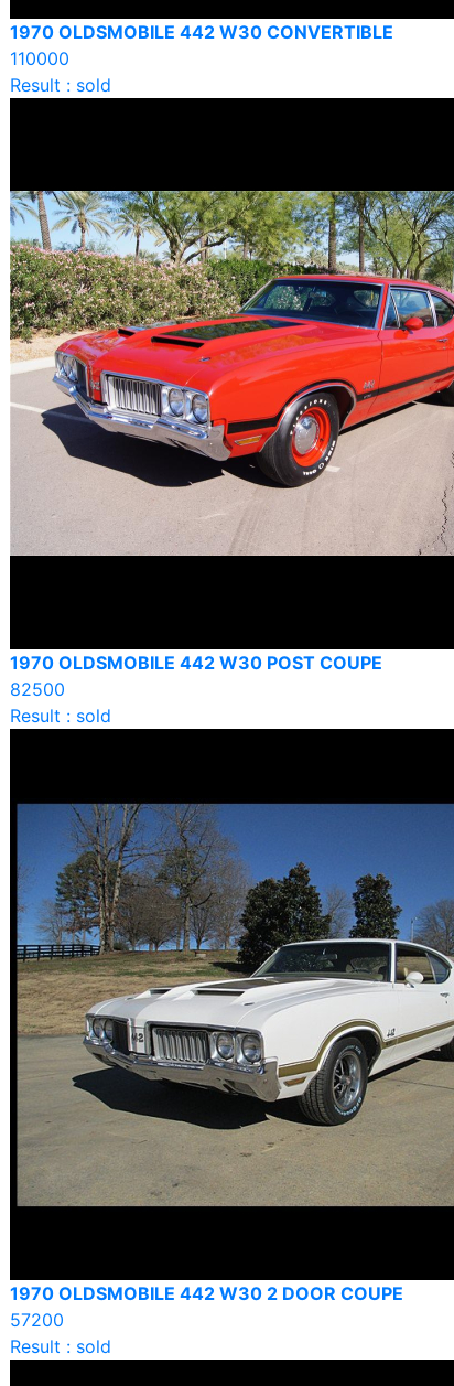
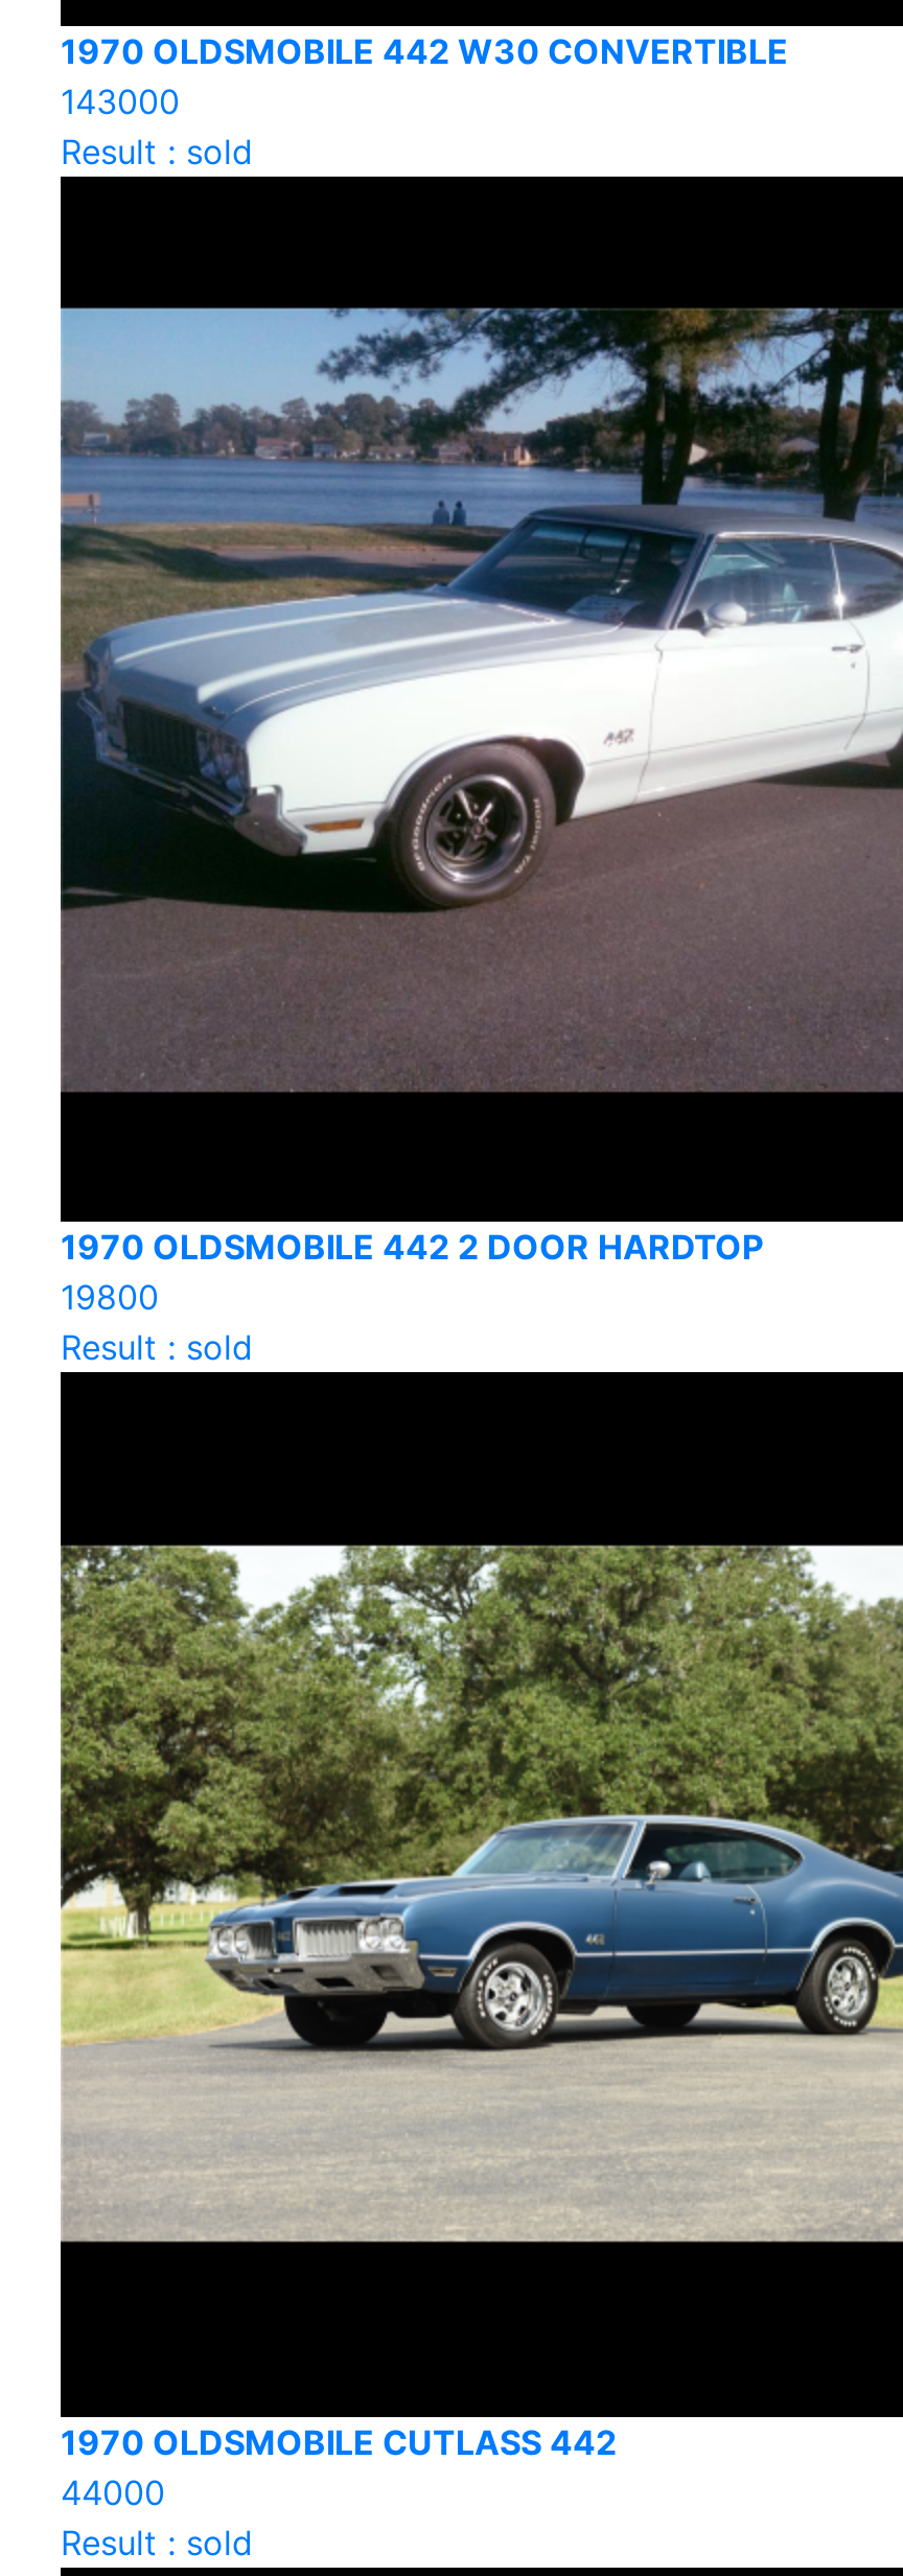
[10,47,69,69] 110000 -> [61,80,180,122] 143000
[9,168,451,581] [image] -> [59,306,897,1094] [image]
[10,652,382,674] 1970 OLDSMOBILE 442 W30 POST COUPE -> [61,1226,763,1268] 1970 OLDSMOBILE 442 2 DOOR HARDTOP
[10,678,65,700] 82500 -> [61,1276,159,1318] 19800
[9,803,451,1207] [image] -> [59,1514,897,2277] [image]
[10,1282,403,1331] 1970 OLDSMOBILE 442 W30 2 DOOR COUPE | 57200 -> [61,2421,617,2513] 1970 OLDSMOBILE CUTLASS 442 | 44000

